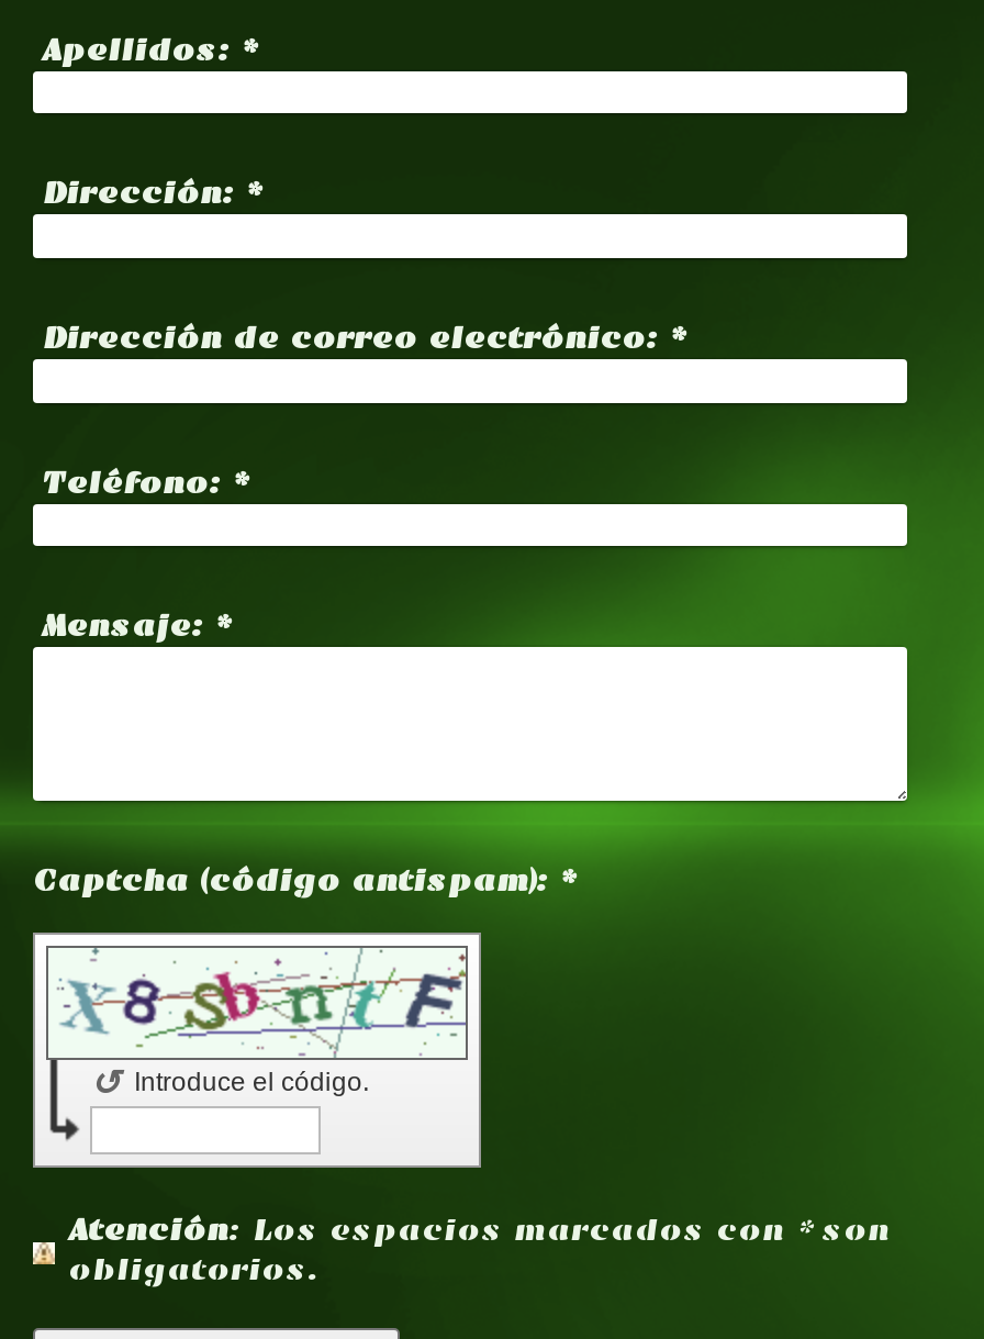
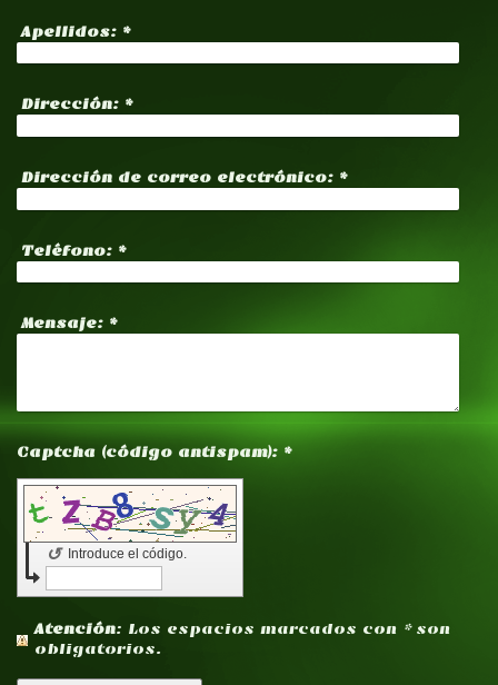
[59,948,468,1056] [image] -> [28,485,237,543] [image]

